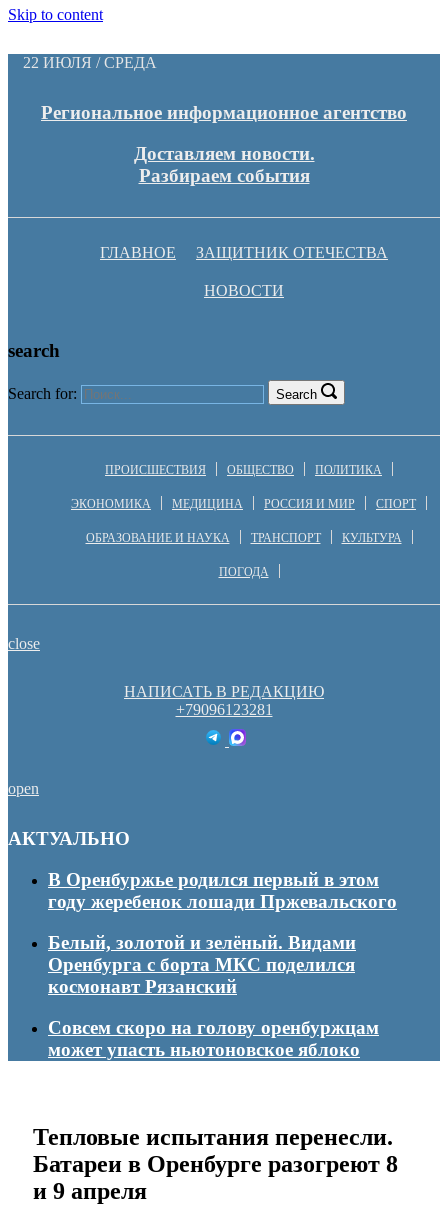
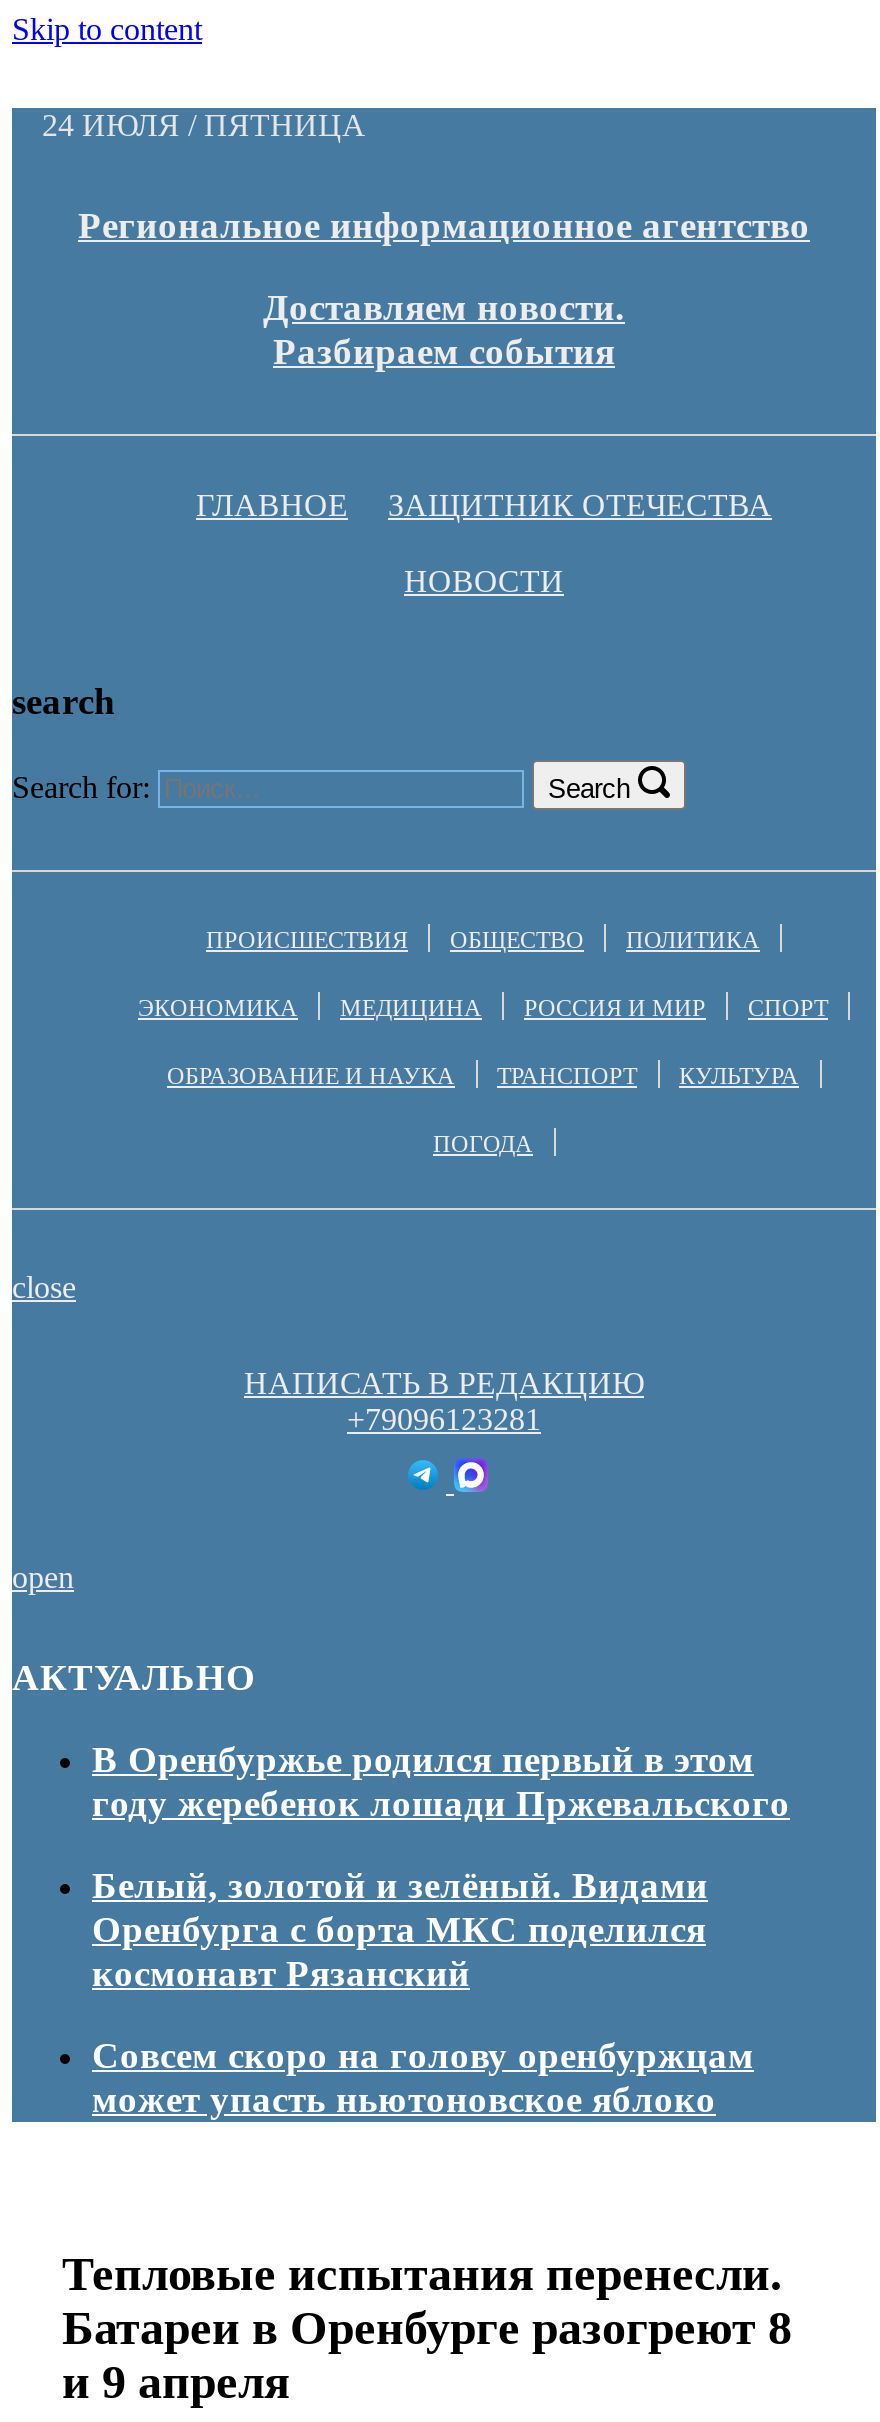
[23,54,157,71] 22 ИЮЛЯ / СРЕДА -> [42,108,366,142] 24 ИЮЛЯ / ПЯТНИЦА

